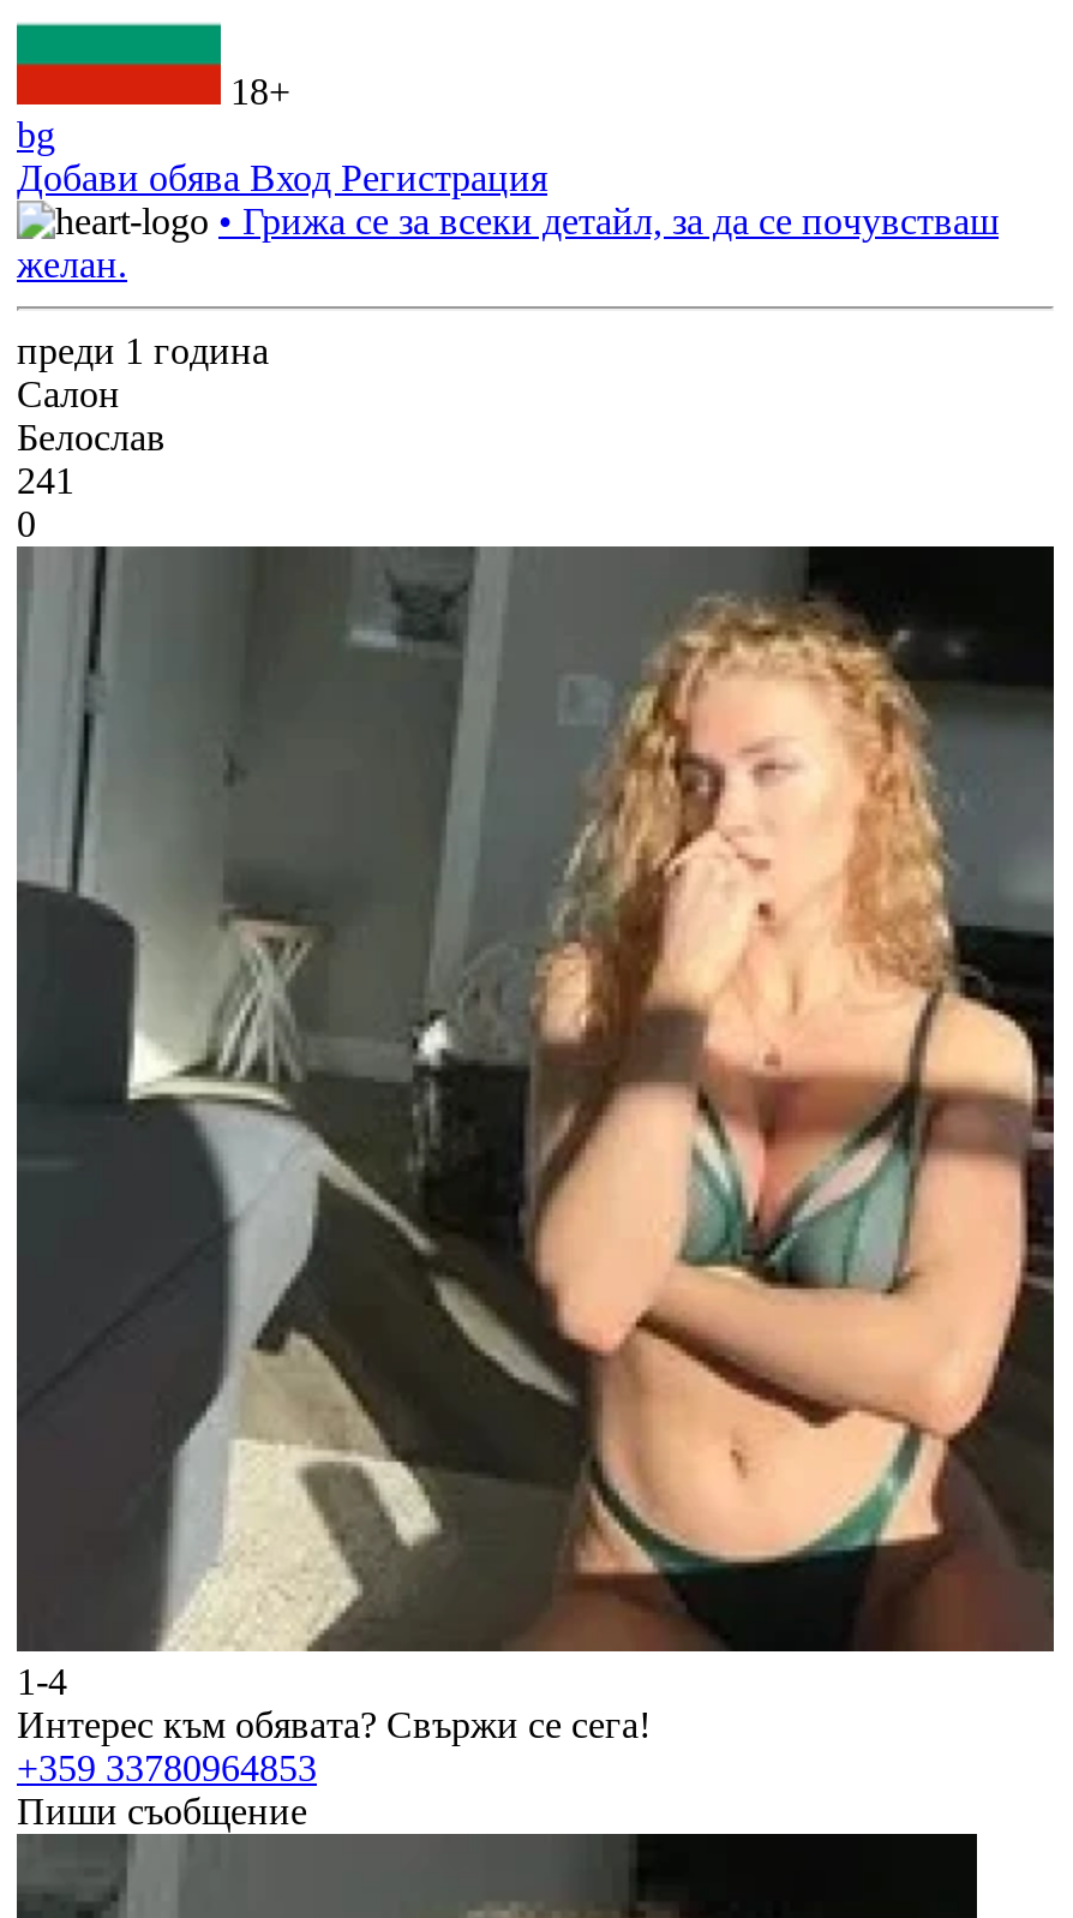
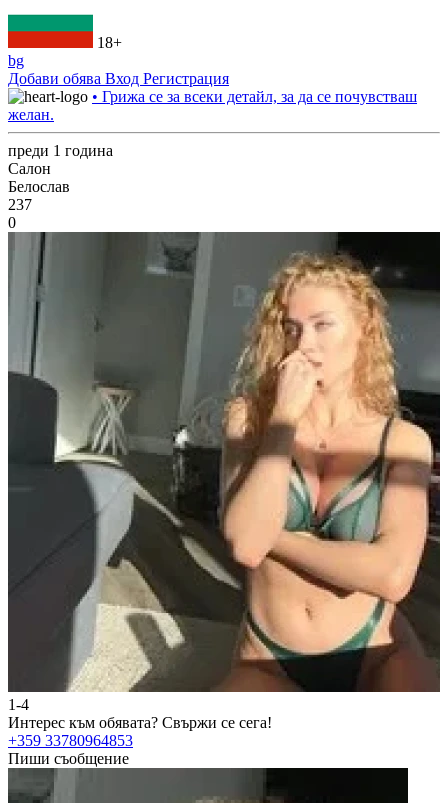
[17,460,74,501] 241 -> [8,196,32,213] 237

